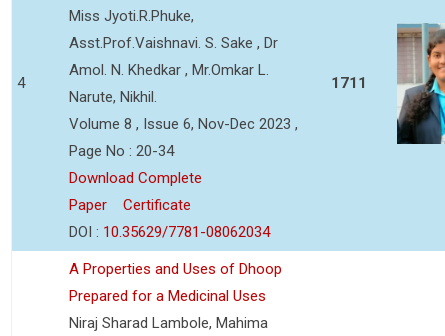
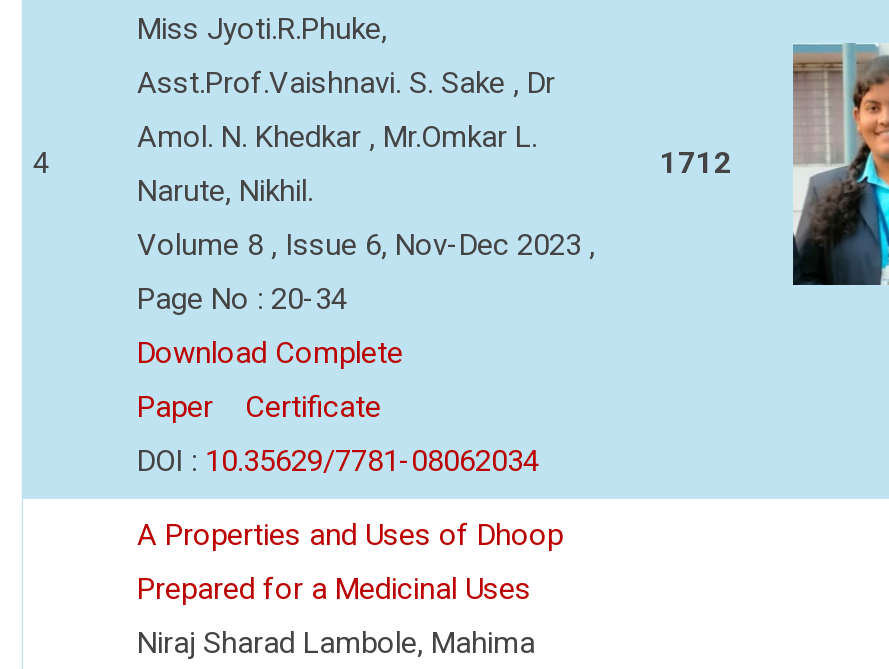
[330,74,366,92] 1711 -> [660,144,732,180] 1712

